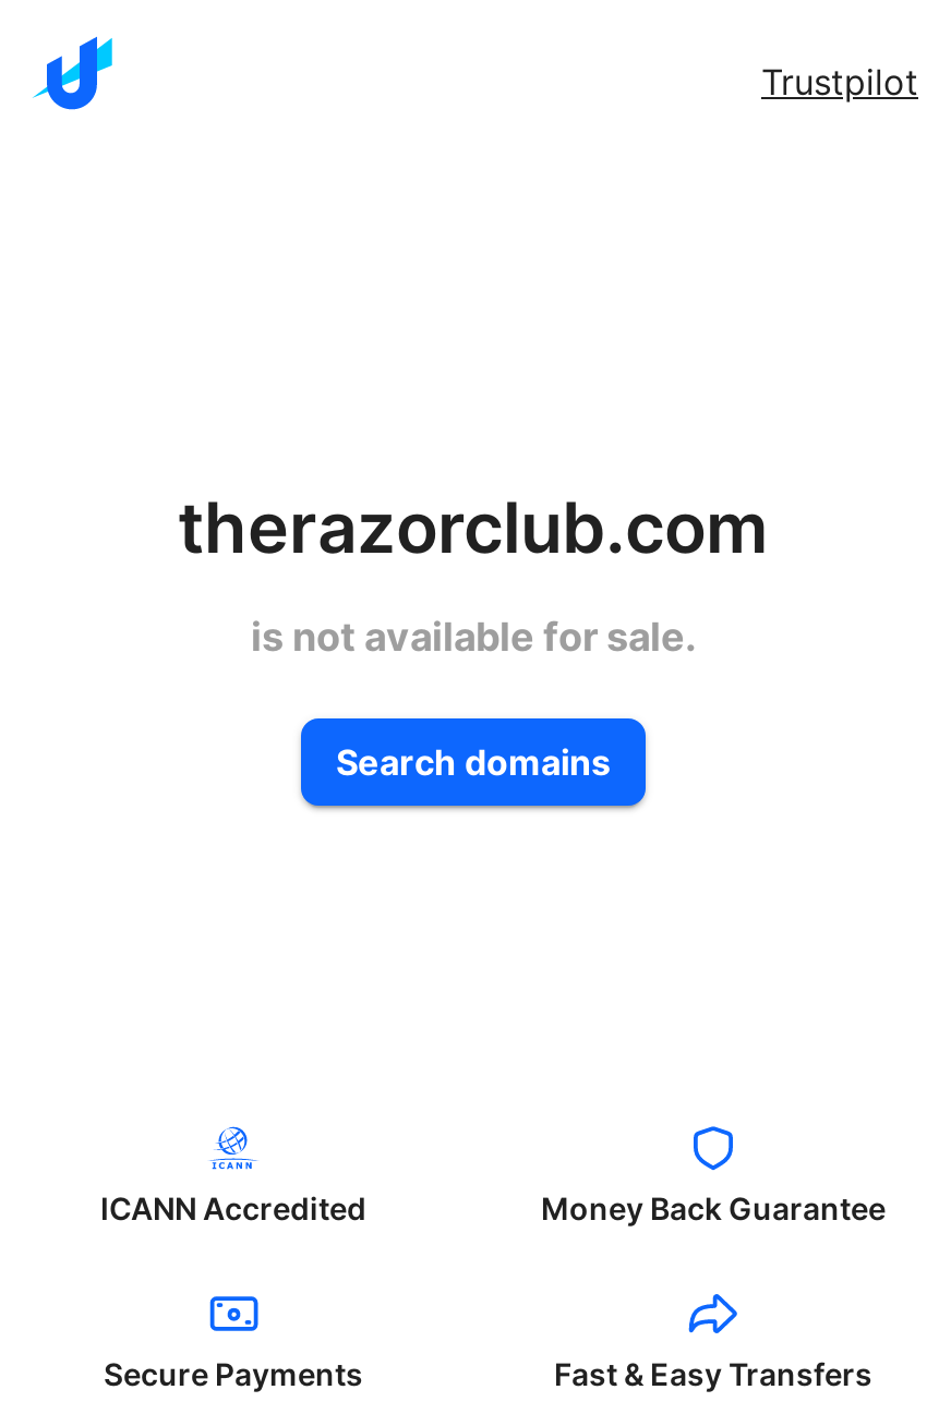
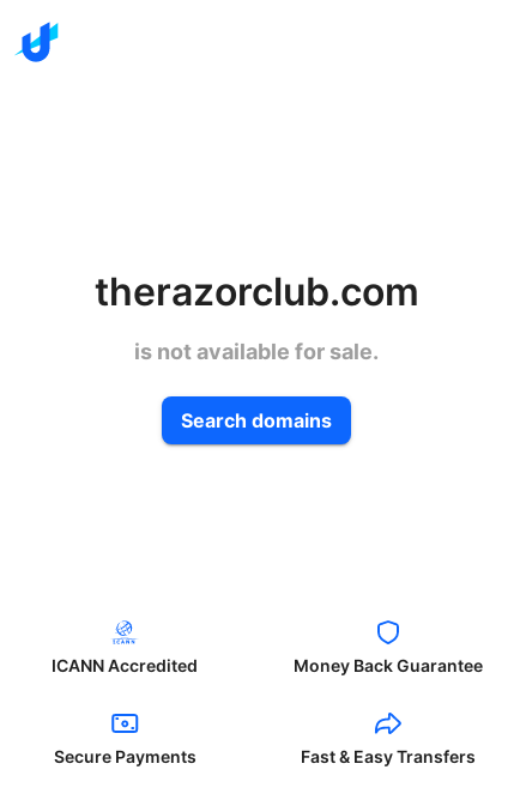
[761,60,918,104] Trustpilot -> none

